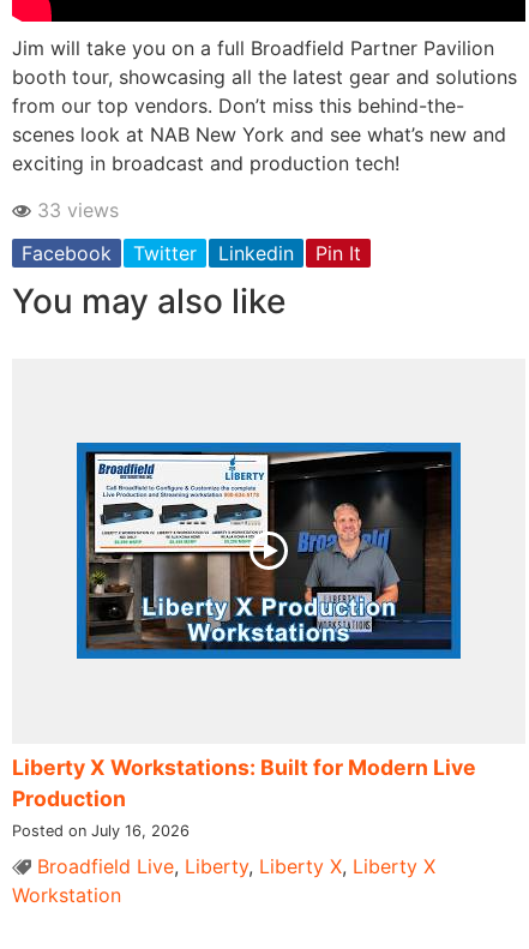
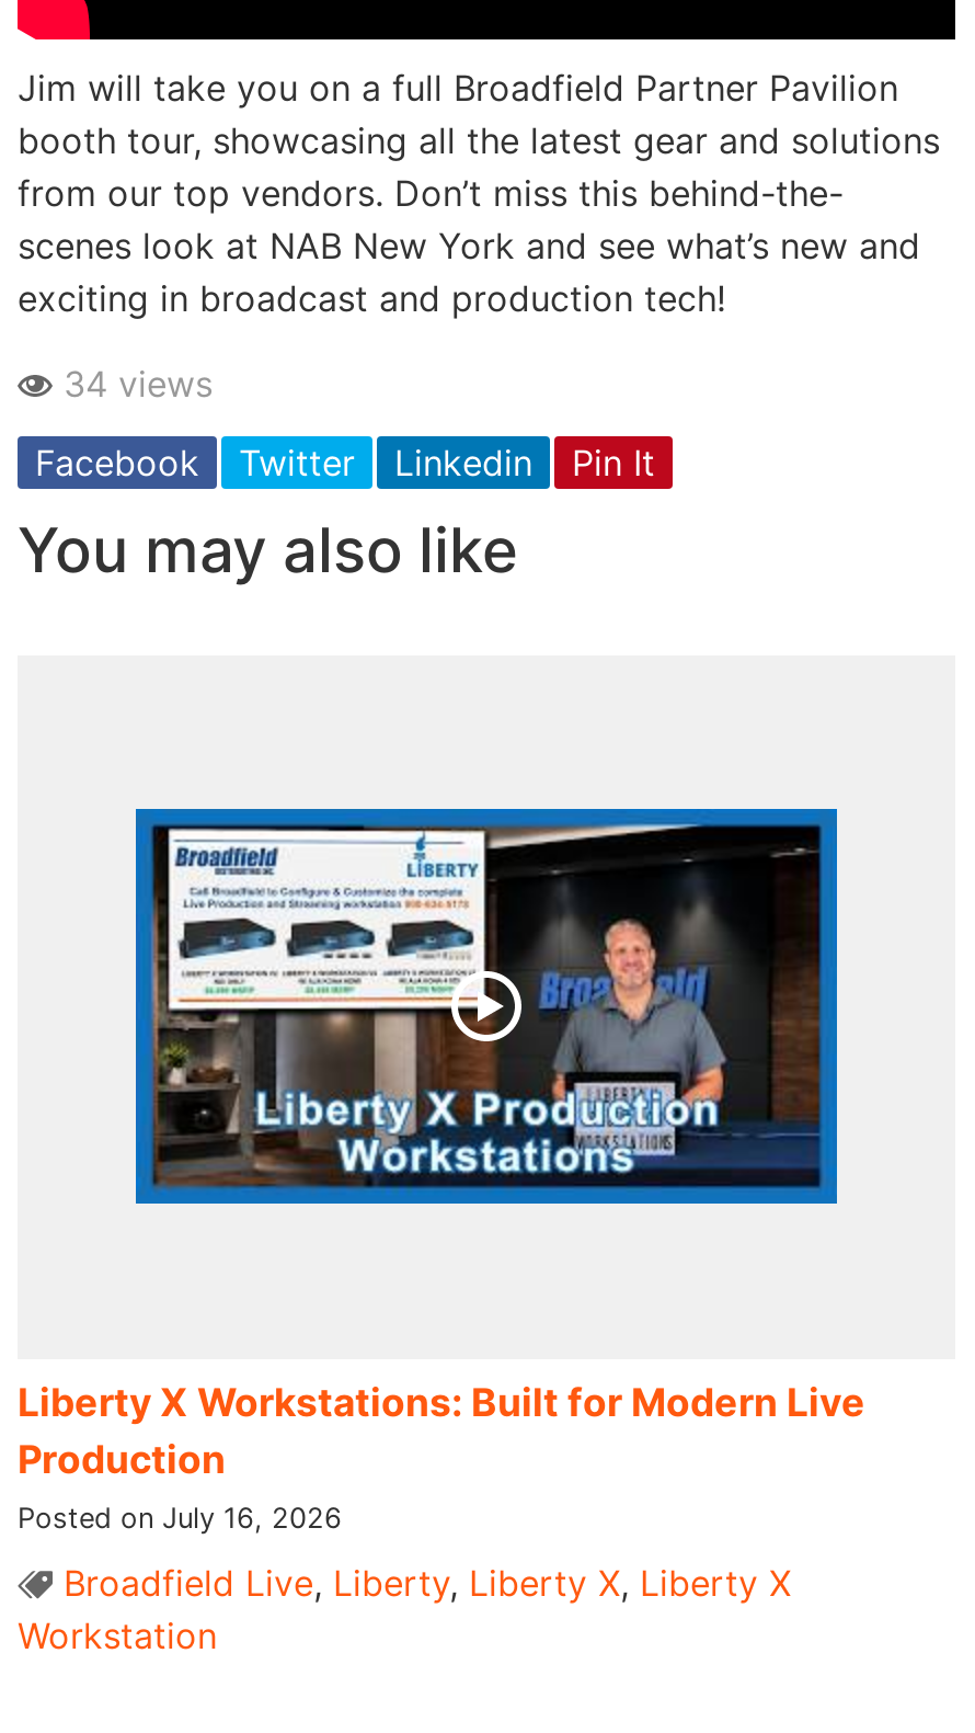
[31,198,119,222] 33 views -> [53,361,213,405] 34 views

